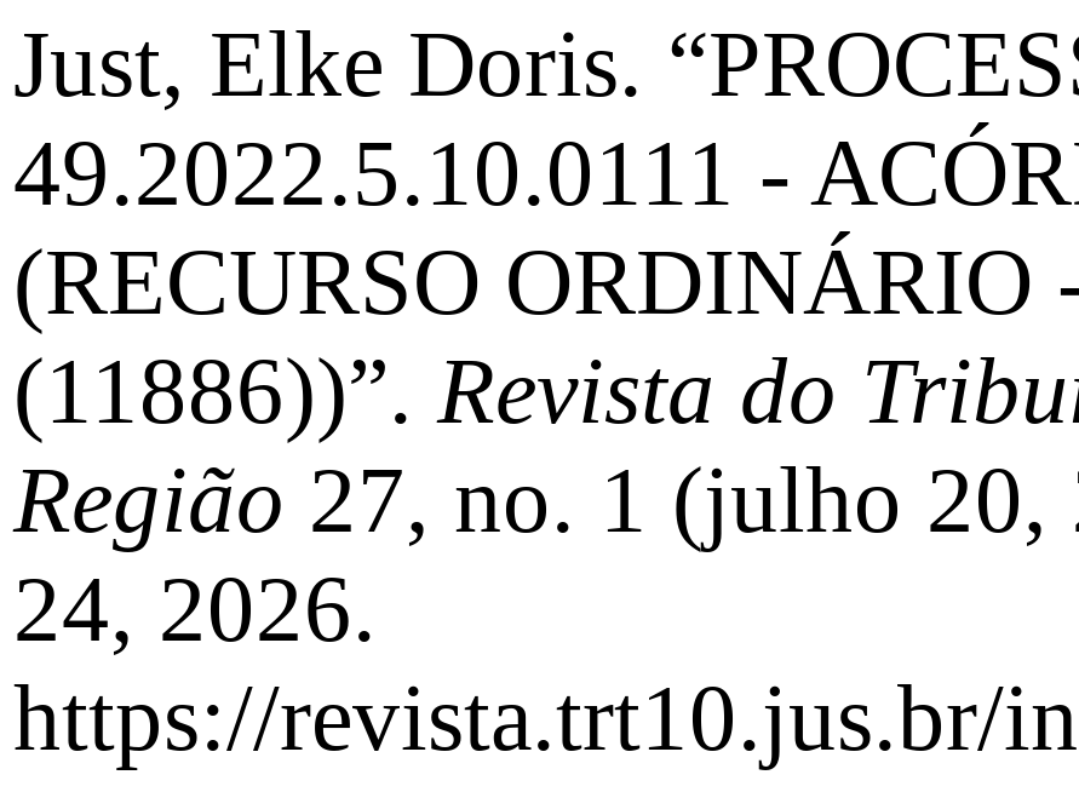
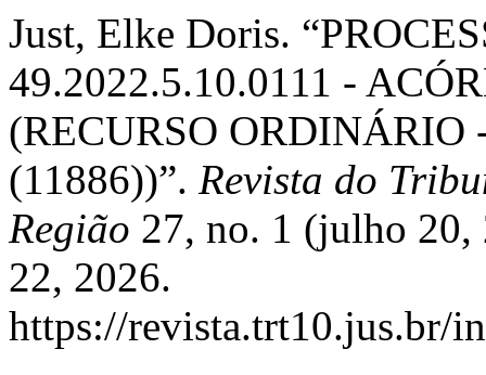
[13,556,377,660] 24, 2026. -> [9,254,171,300] 22, 2026.

